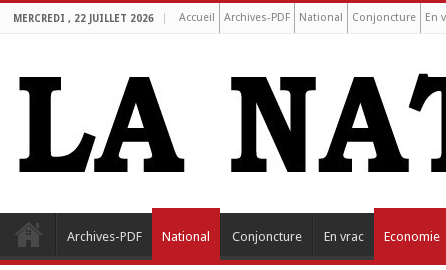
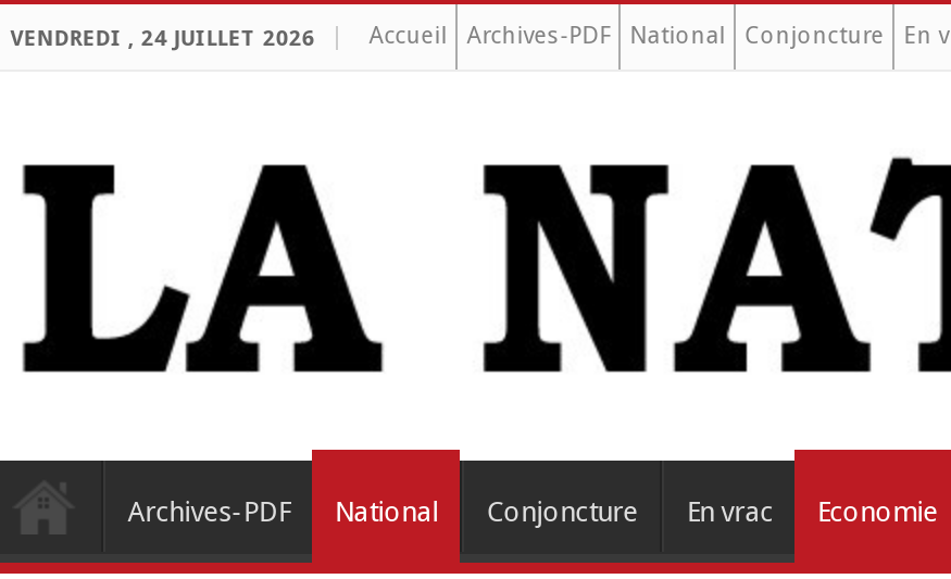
[13,13,154,24] MERCREDI , 22 JUILLET 2026 -> [10,26,315,50] VENDREDI , 24 JUILLET 2026

